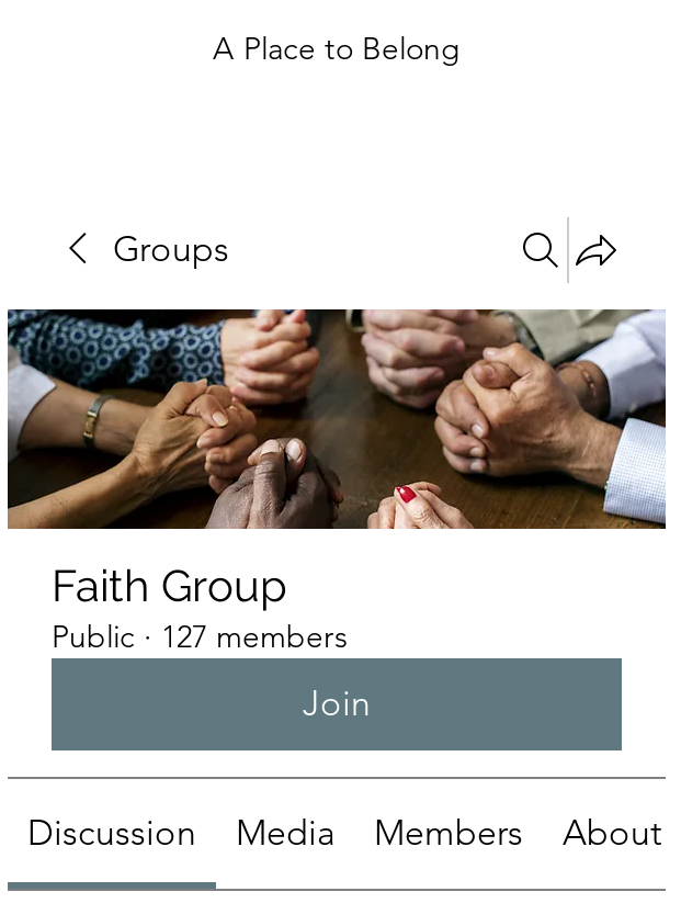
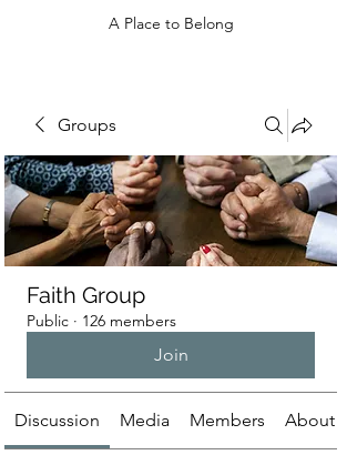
[52,617,348,656] Public · 127 members -> [27,311,176,331] Public · 126 members

